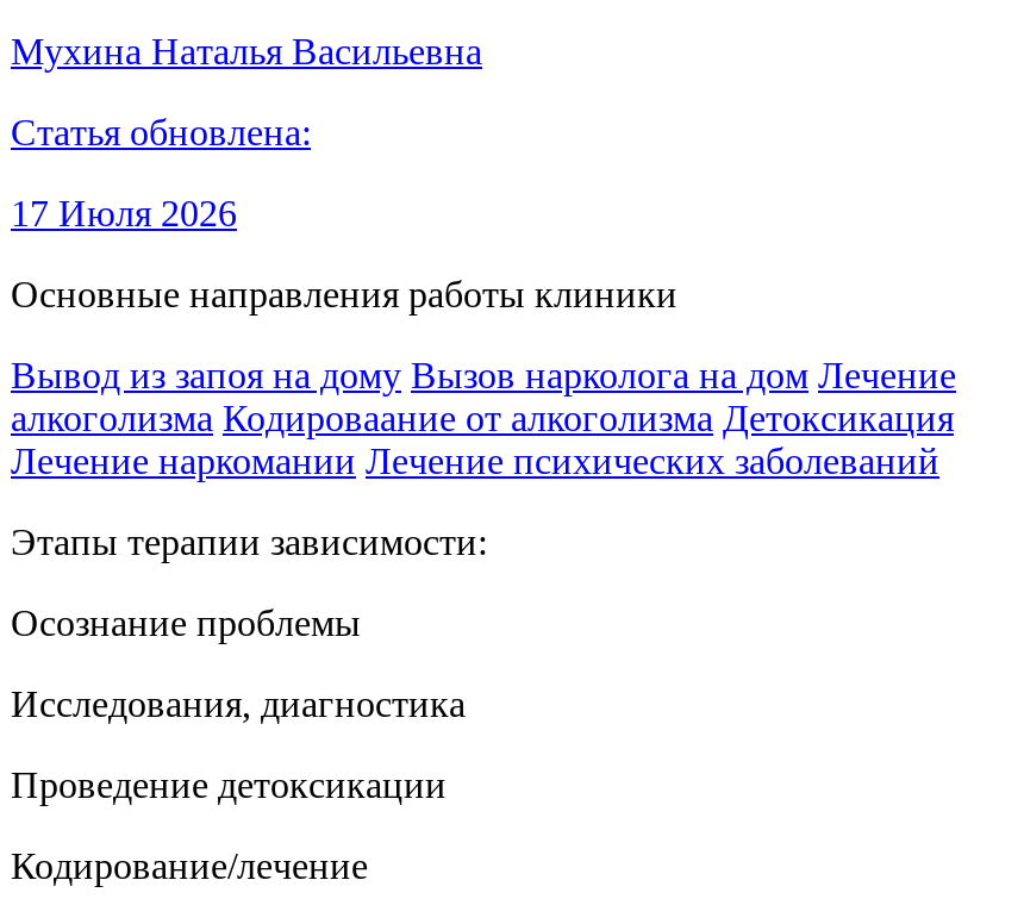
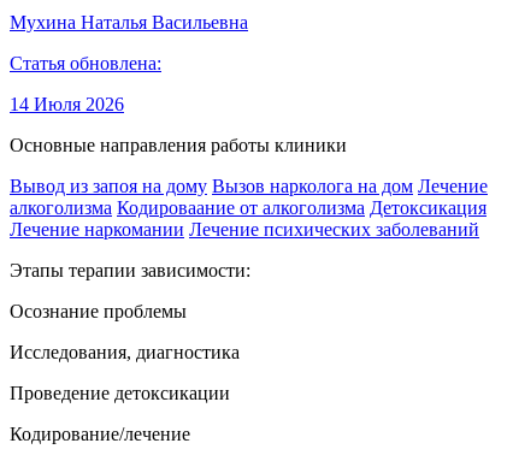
[11,192,237,233] 17 Июля 2026 -> [10,94,124,114] 14 Июля 2026

